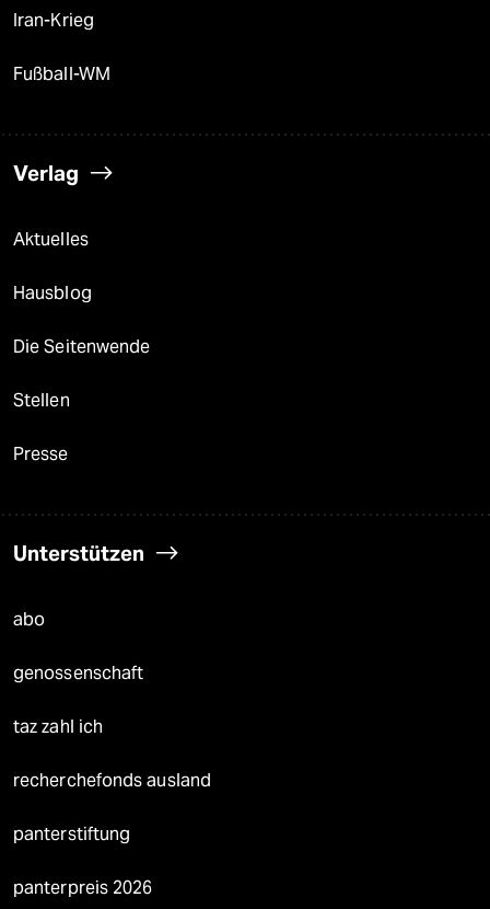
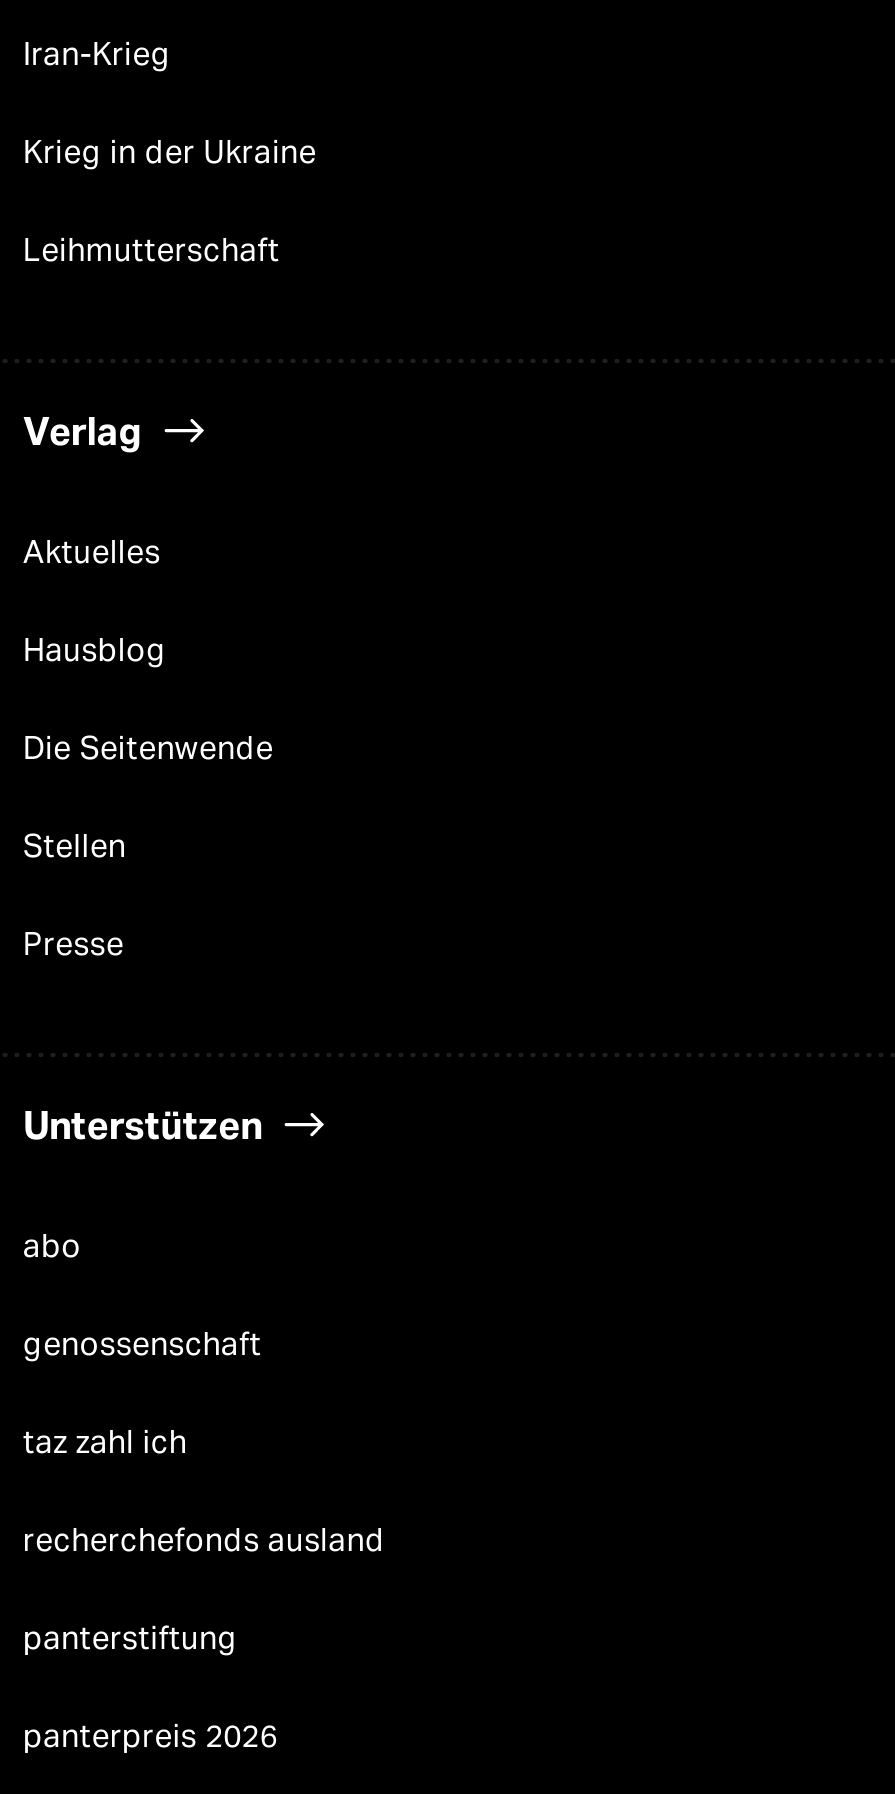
[13,64,110,85] Fußball-WM -> [23,134,317,270] Krieg in der Ukraine | Leihmutterschaft

